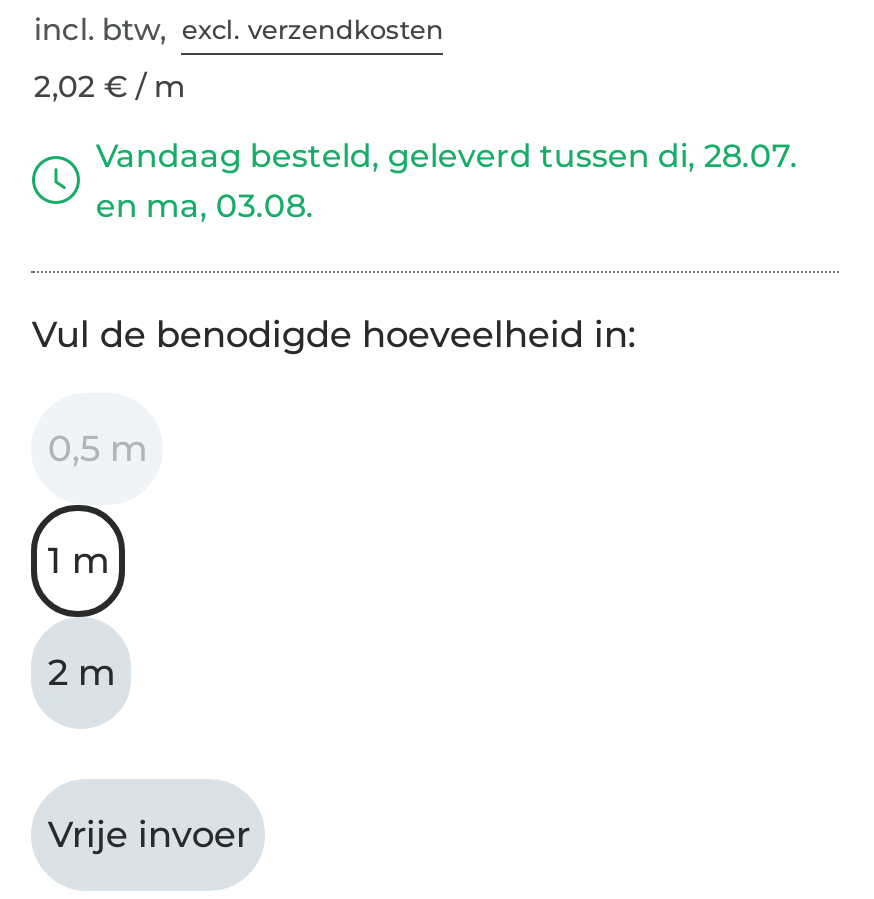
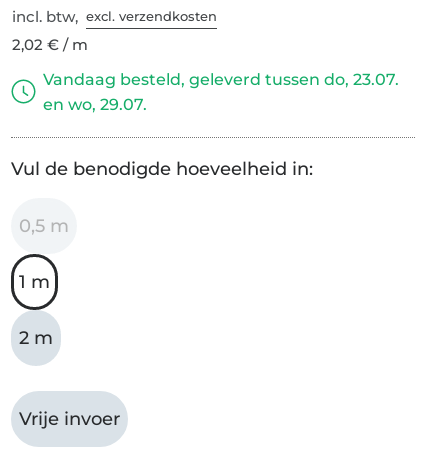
[96,136,798,174] Vandaag besteld, geleverd tussen di, 28.07. -> [43,70,399,89] Vandaag besteld, geleverd tussen do, 23.07.
[96,186,314,224] en ma, 03.08. -> [43,95,147,114] en wo, 29.07.

